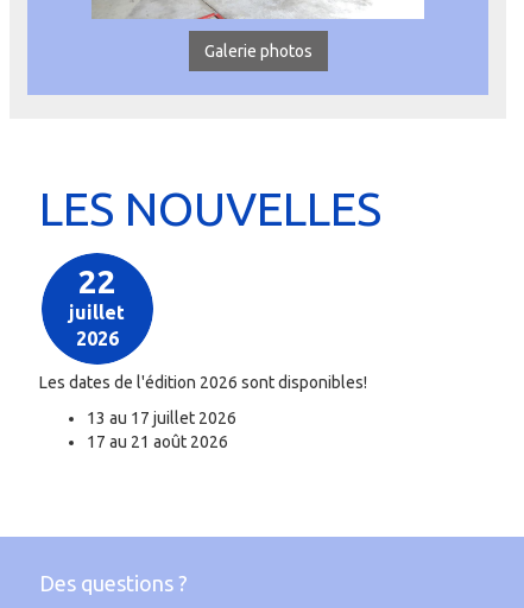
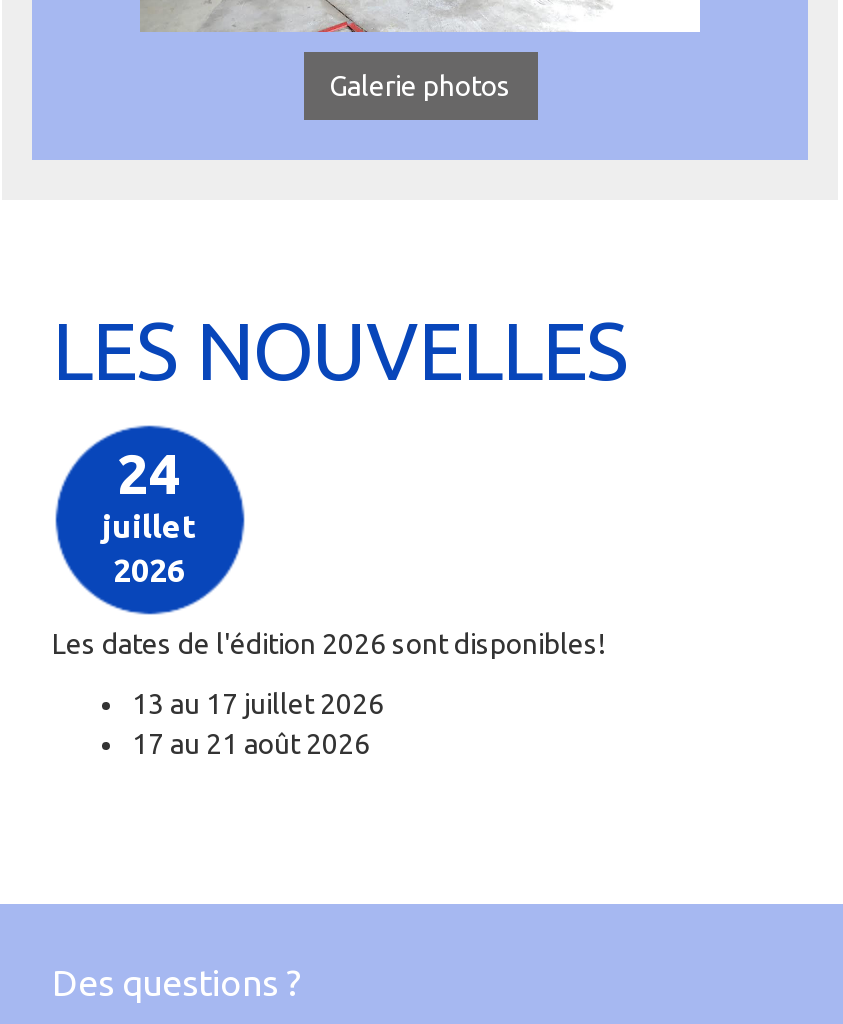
[78,262,116,299] 22 -> [117,441,181,503] 24

